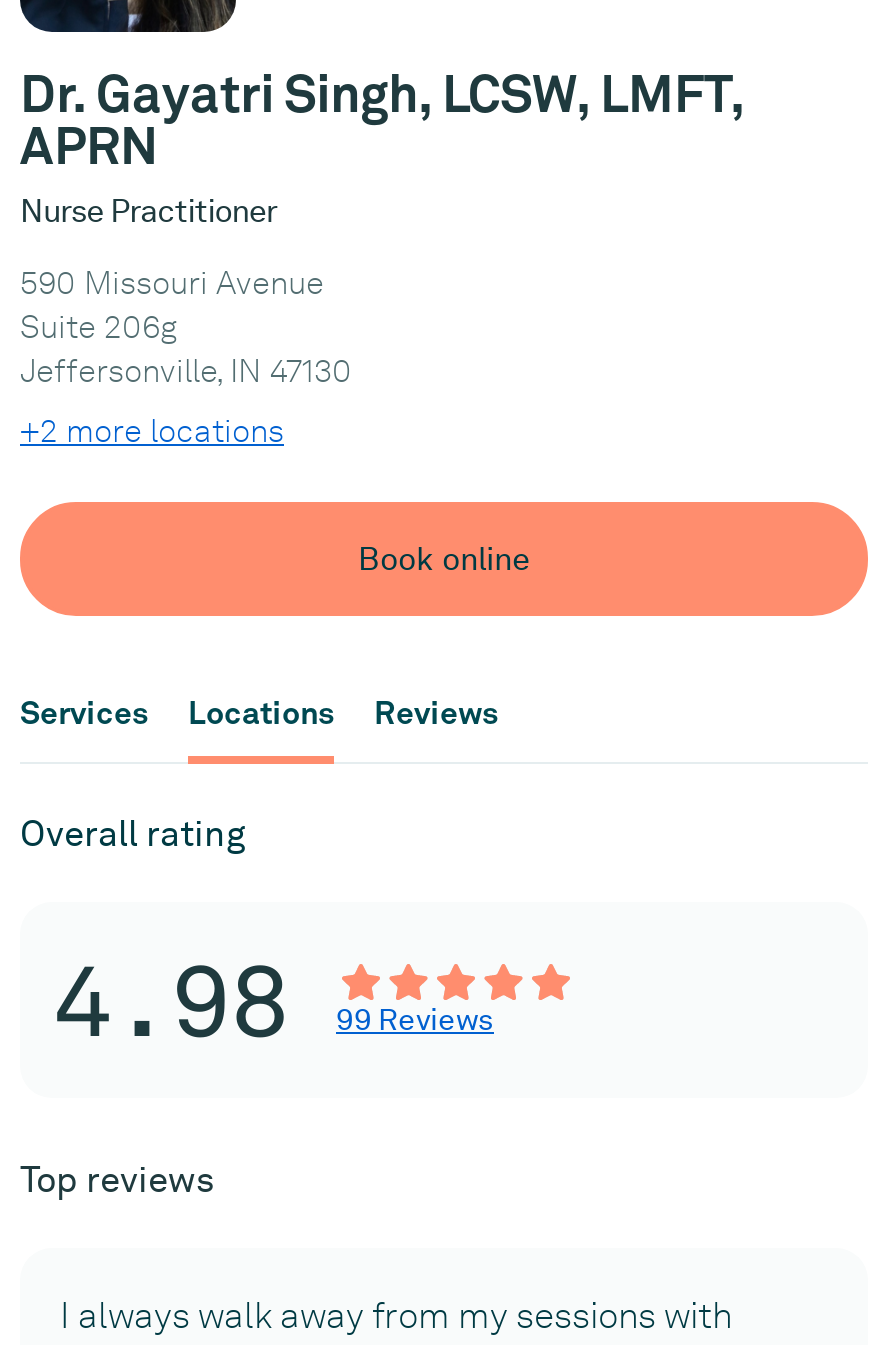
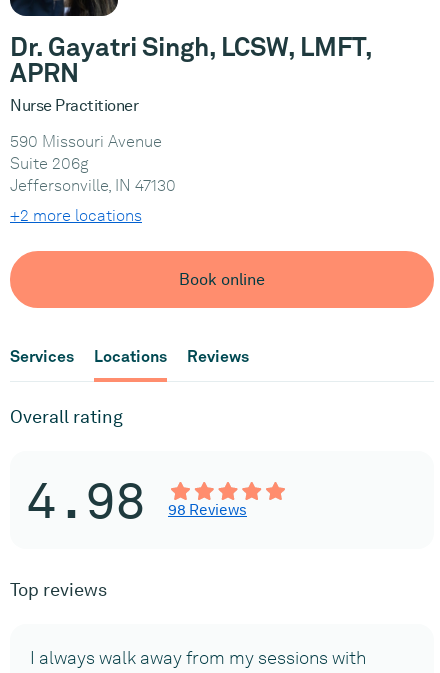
[52,940,494,1060] 4.98 99 Reviews -> [26,470,247,530] 4.98 98 Reviews

